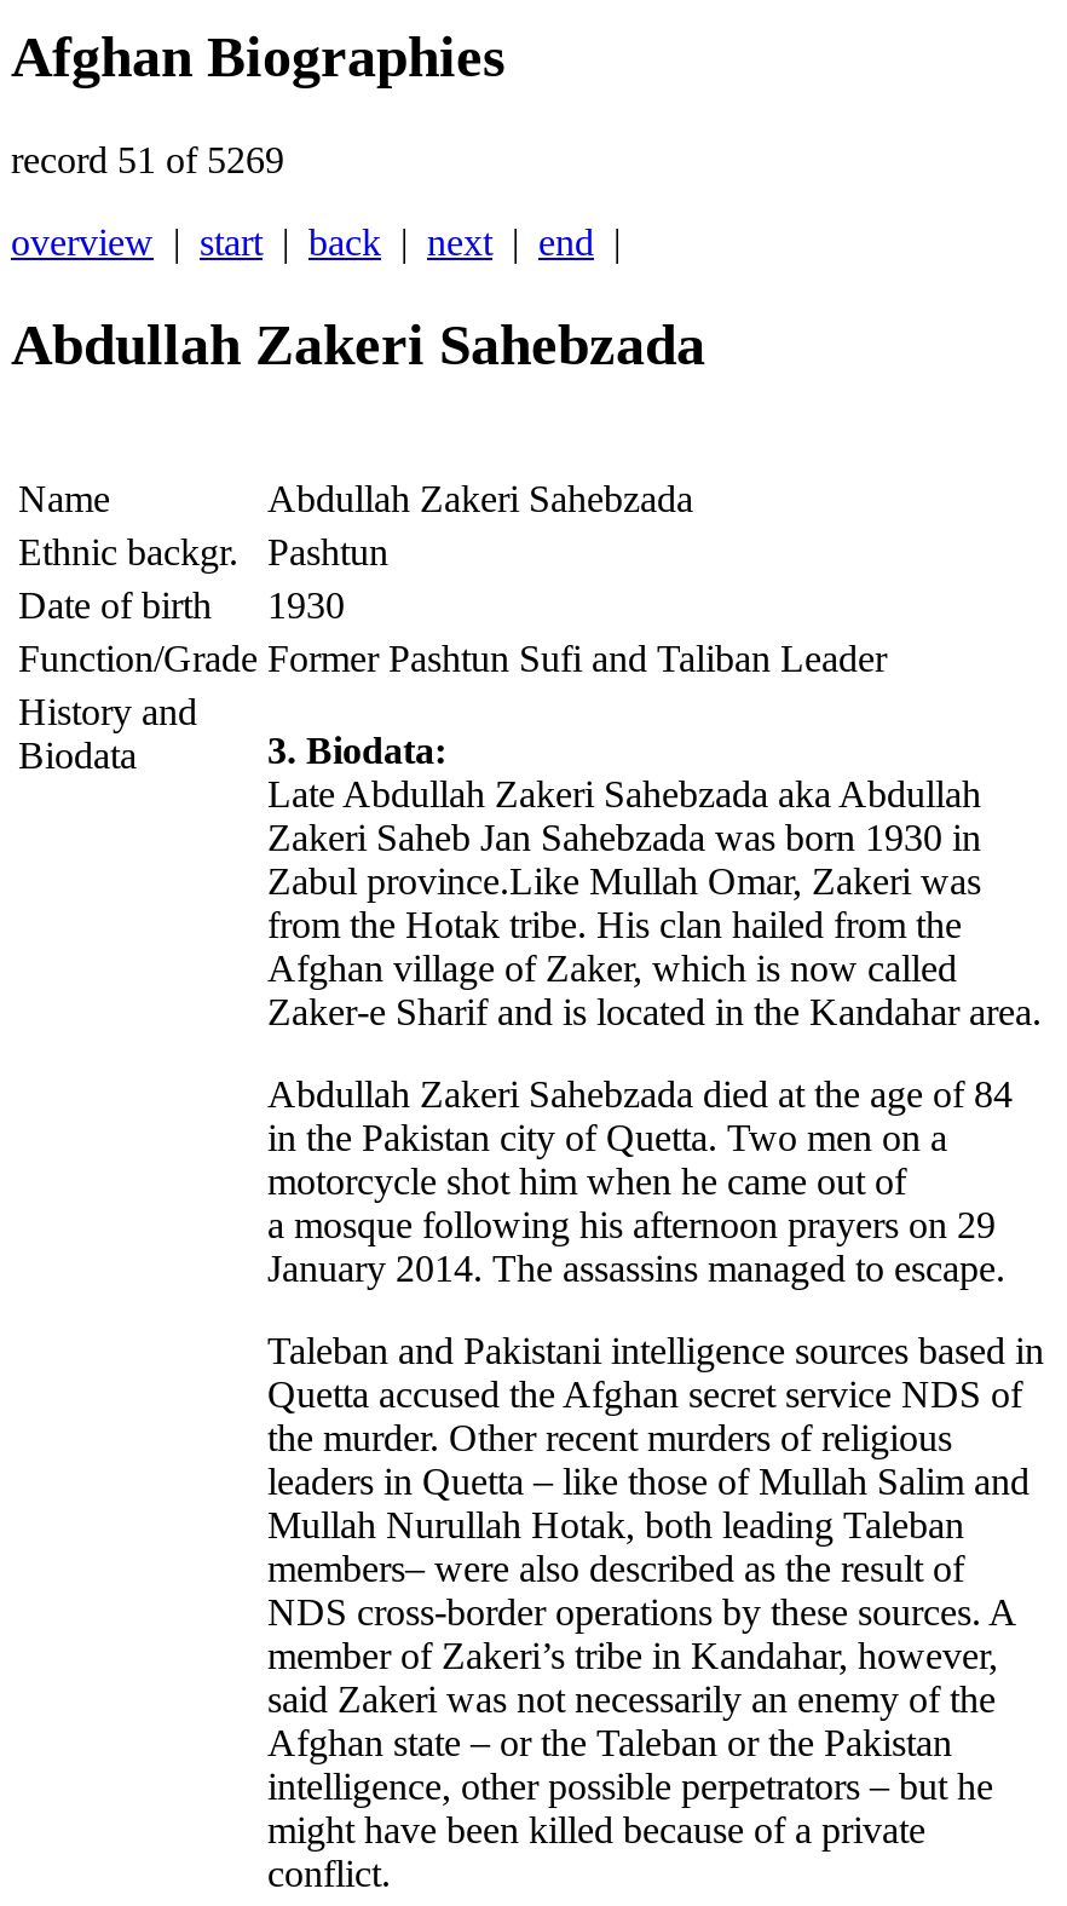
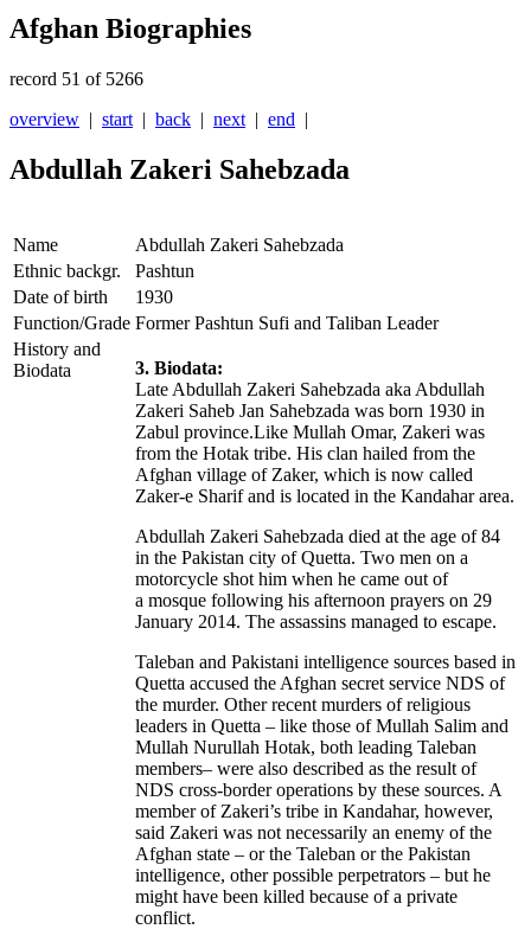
[11,140,284,181] record 51 of 5269 -> [9,69,143,89] record 51 of 5266

